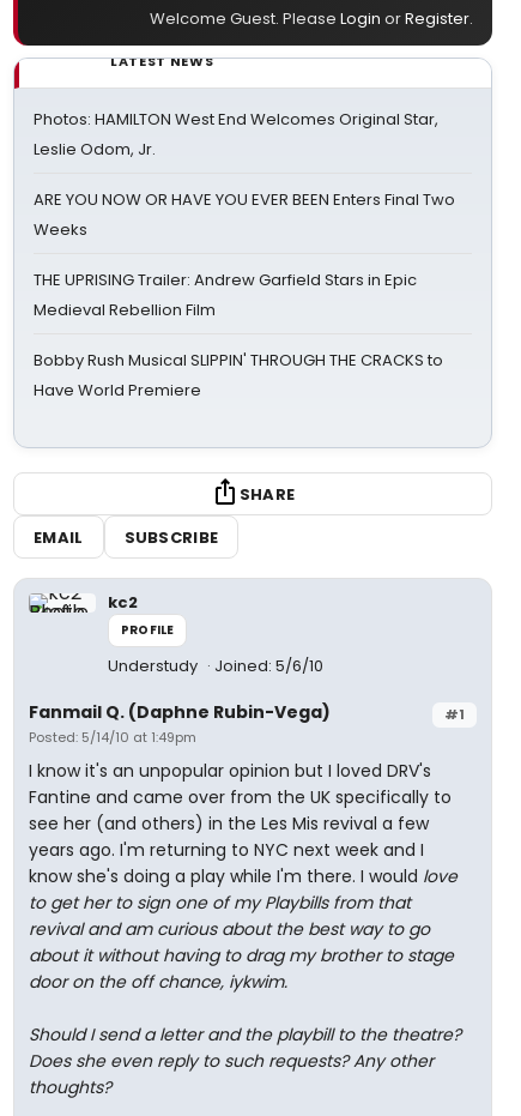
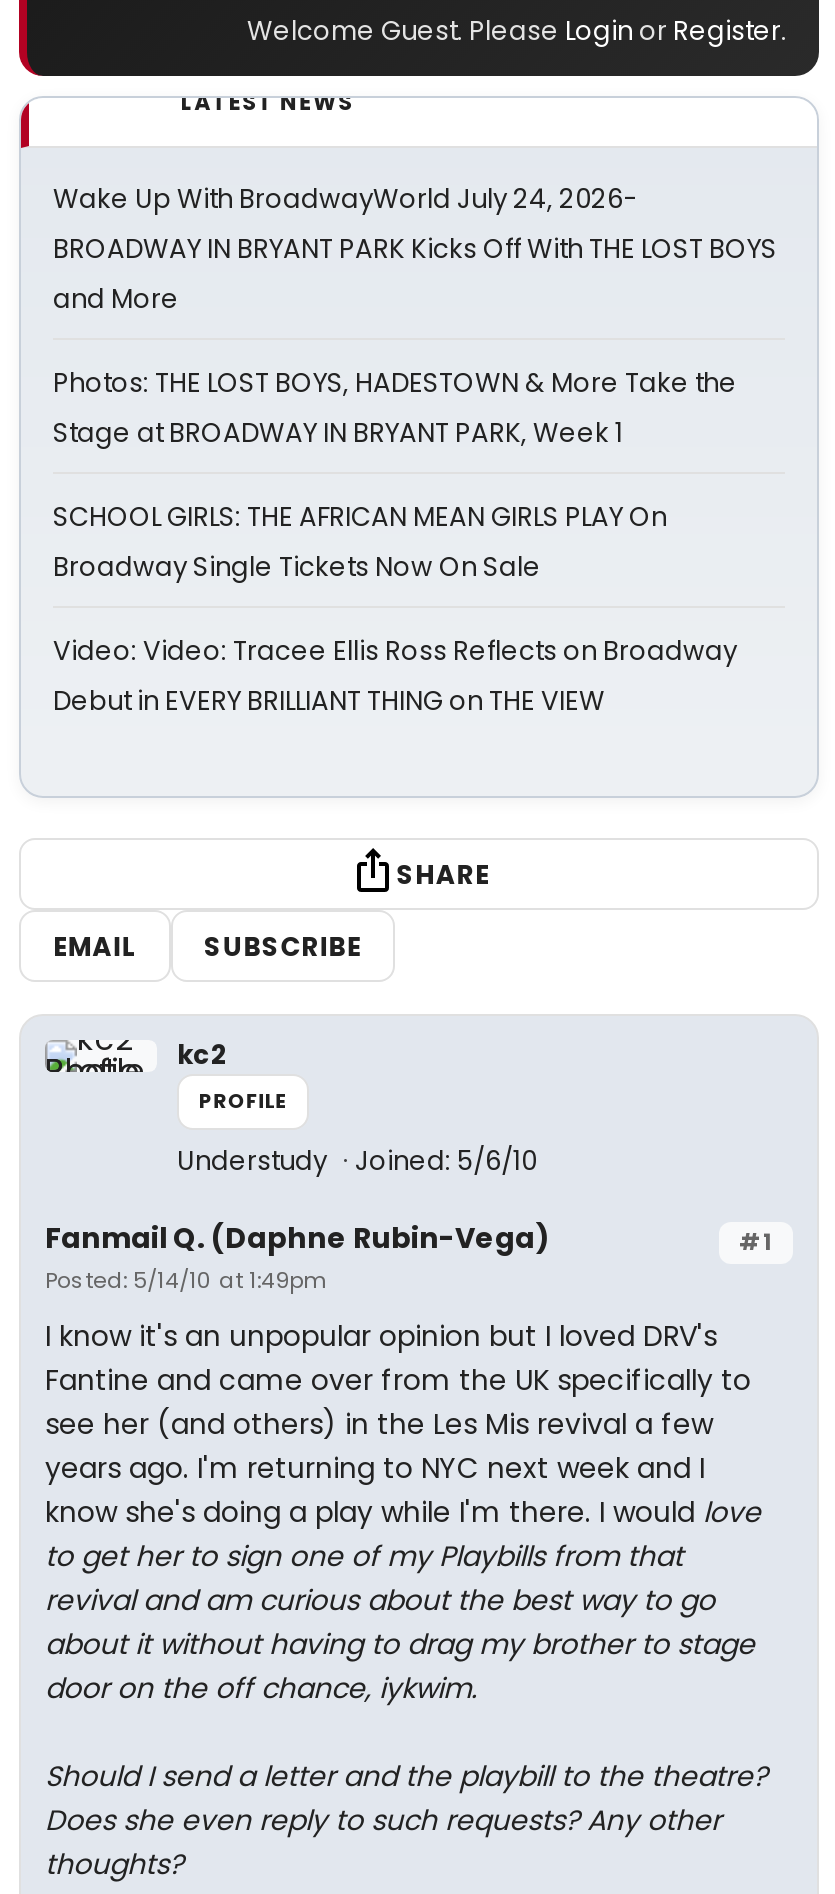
[34,108,438,161] Photos: HAMILTON West End Welcomes Original Star, | Leslie Odom, Jr. -> [53,180,777,318] Wake Up With BroadwayWorld July 24, 2026- | BROADWAY IN BRYANT PARK Kicks Off With THE LOST BOYS | and More
[34,188,455,241] ARE YOU NOW OR HAVE YOU EVER BEEN Enters Final Two | Weeks -> [53,364,737,452] Photos: THE LOST BOYS, HADESTOWN & More Take the | Stage at BROADWAY IN BRYANT PARK, Week 1
[34,269,417,321] THE UPRISING Trailer: Andrew Garfield Stars in Epic | Medieval Rebellion Film -> [53,498,667,586] SCHOOL GIRLS: THE AFRICAN MEAN GIRLS PLAY On | Broadway Single Tickets Now On Sale
[34,349,443,402] Bobby Rush Musical SLIPPIN' THROUGH THE CRACKS to | Have World Premiere -> [53,632,737,720] Video: Video: Tracee Ellis Ross Reflects on Broadway | Debut in EVERY BRILLIANT THING on THE VIEW

